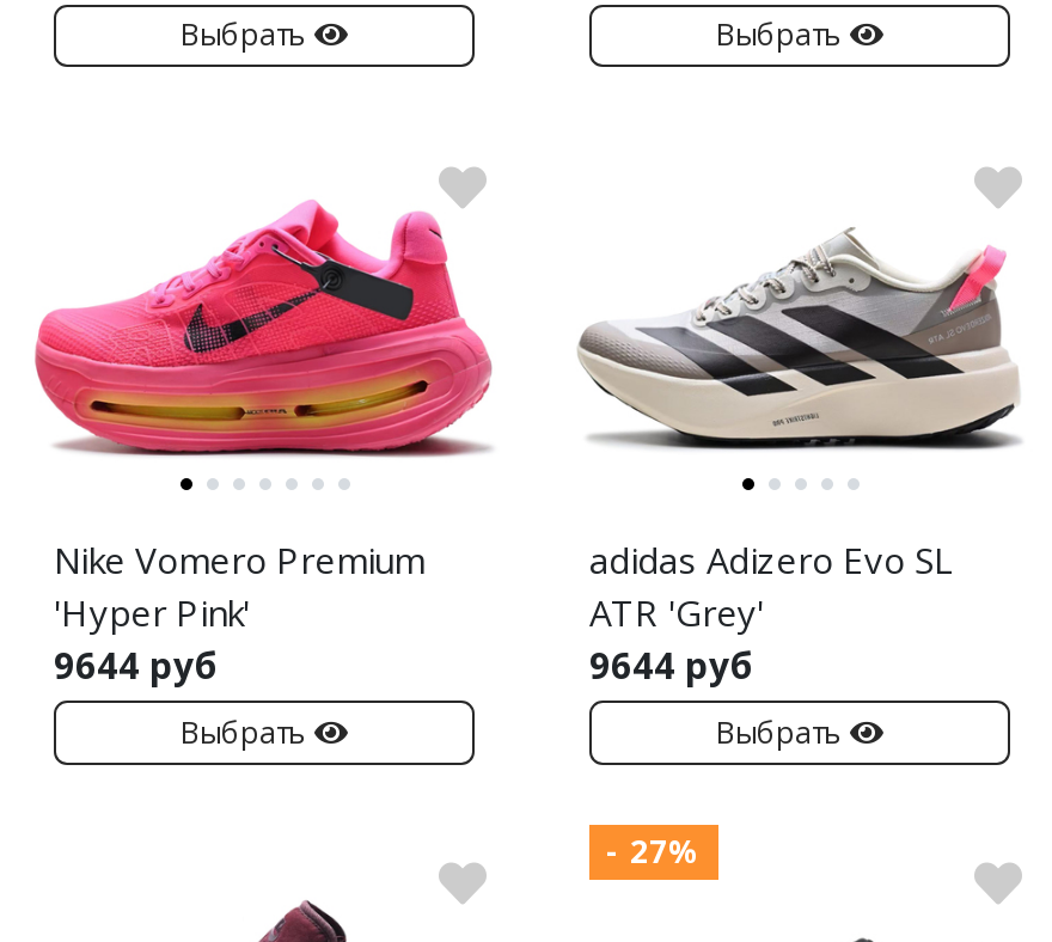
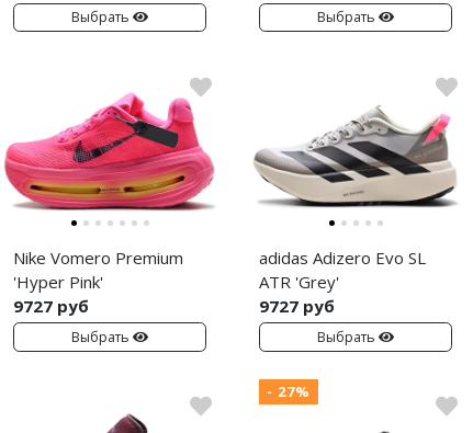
[54,641,219,689] 9644 руб -> [13,295,89,317] 9727 руб
[589,641,754,689] 9644 руб -> [259,295,335,317] 9727 руб

